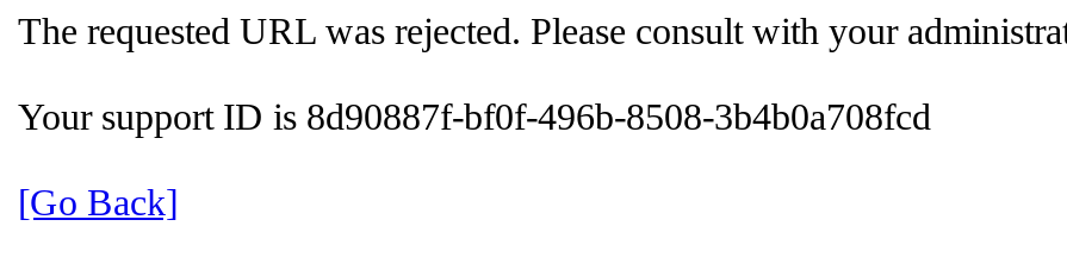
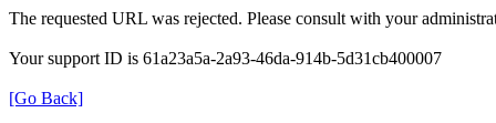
[18,96,931,137] Your support ID is 8d90887f-bf0f-496b-8508-3b4b0a708fcd -> [9,49,442,68] Your support ID is 61a23a5a-2a93-46da-914b-5d31cb400007

